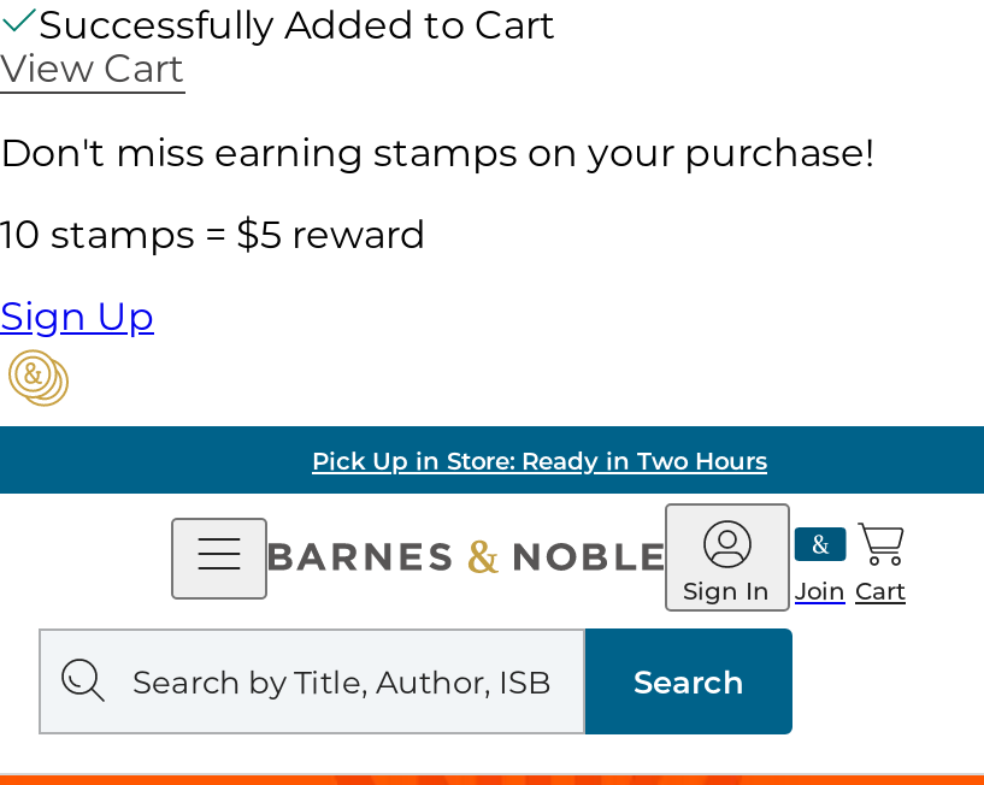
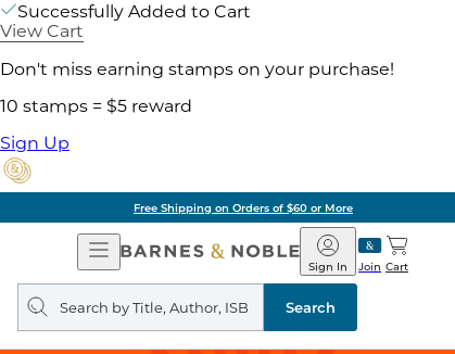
[312,444,767,476] Pick Up in Store: Ready in Two Hours -> [134,200,353,214] Free Shipping on Orders of $60 or More

